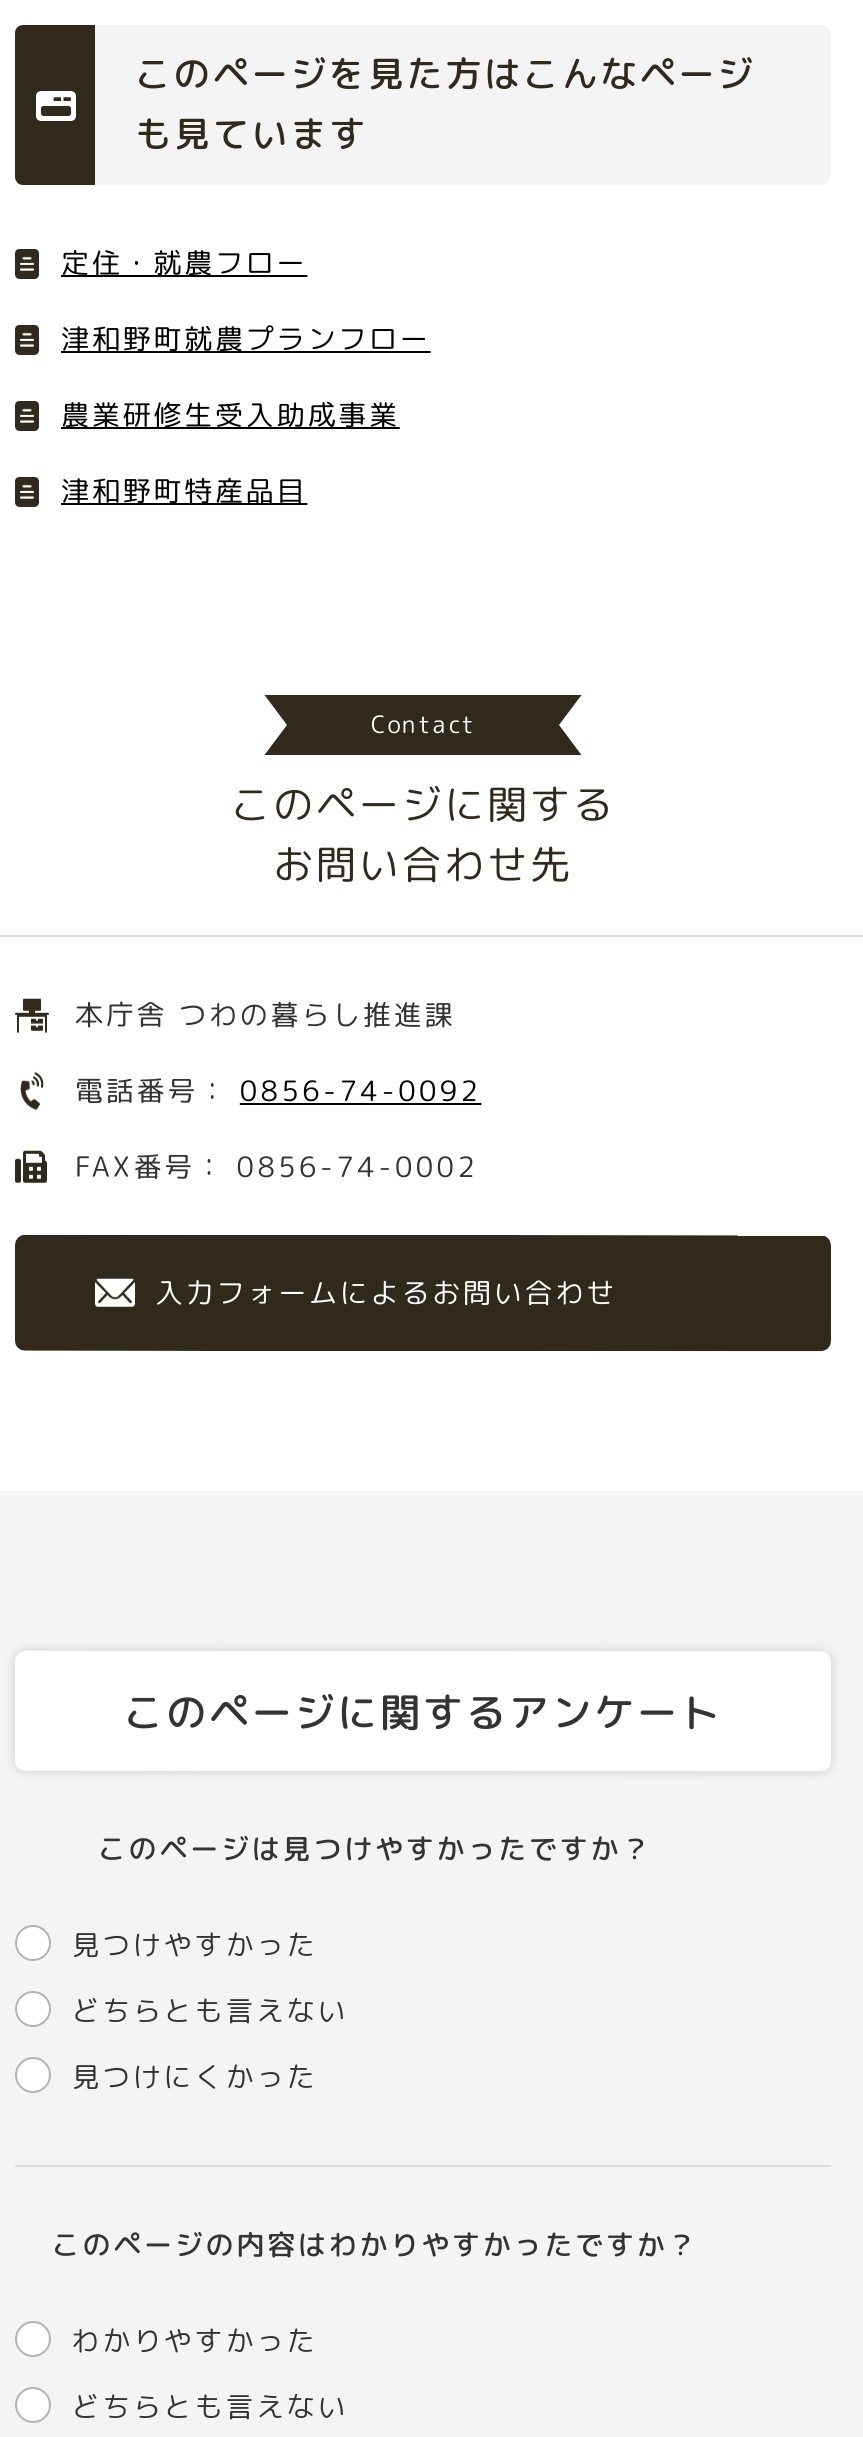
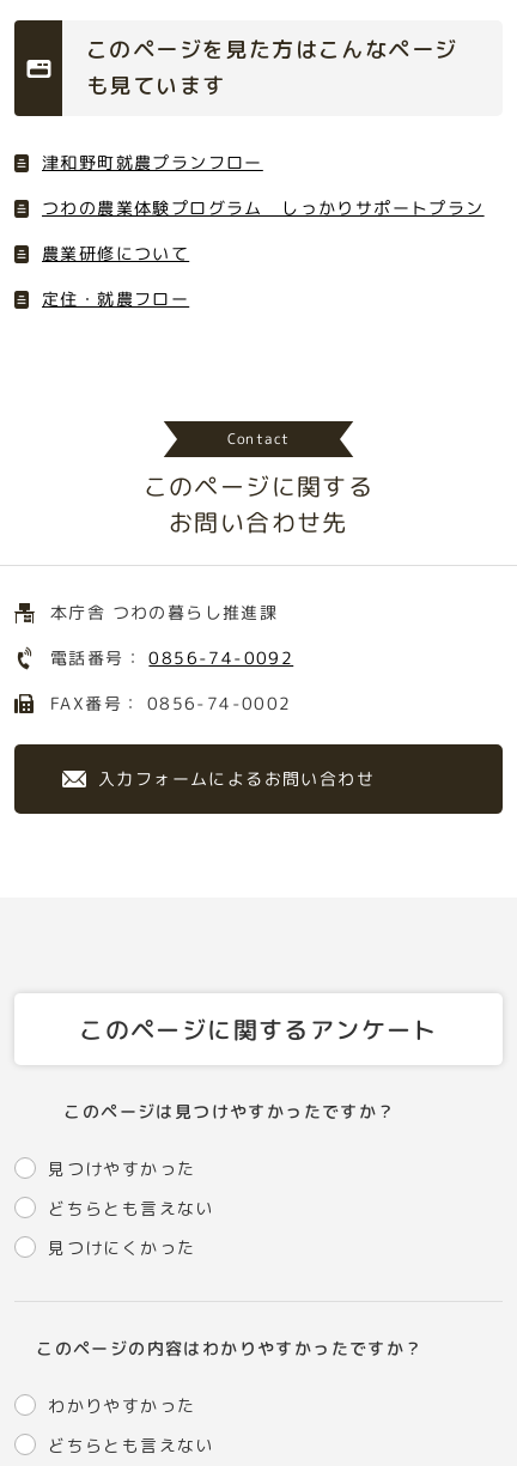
moved [61,243,307,281] -> [42,287,189,310]: 定住・就農フロー
moved [61,319,431,357] -> [42,151,263,174]: 津和野町就農プランフロー
[61,395,400,509] 農業研修生受入助成事業 | 津和野町特産品目 -> [42,196,484,264] つわの農業体験プログラム しっかりサポートプラン | 農業研修について

